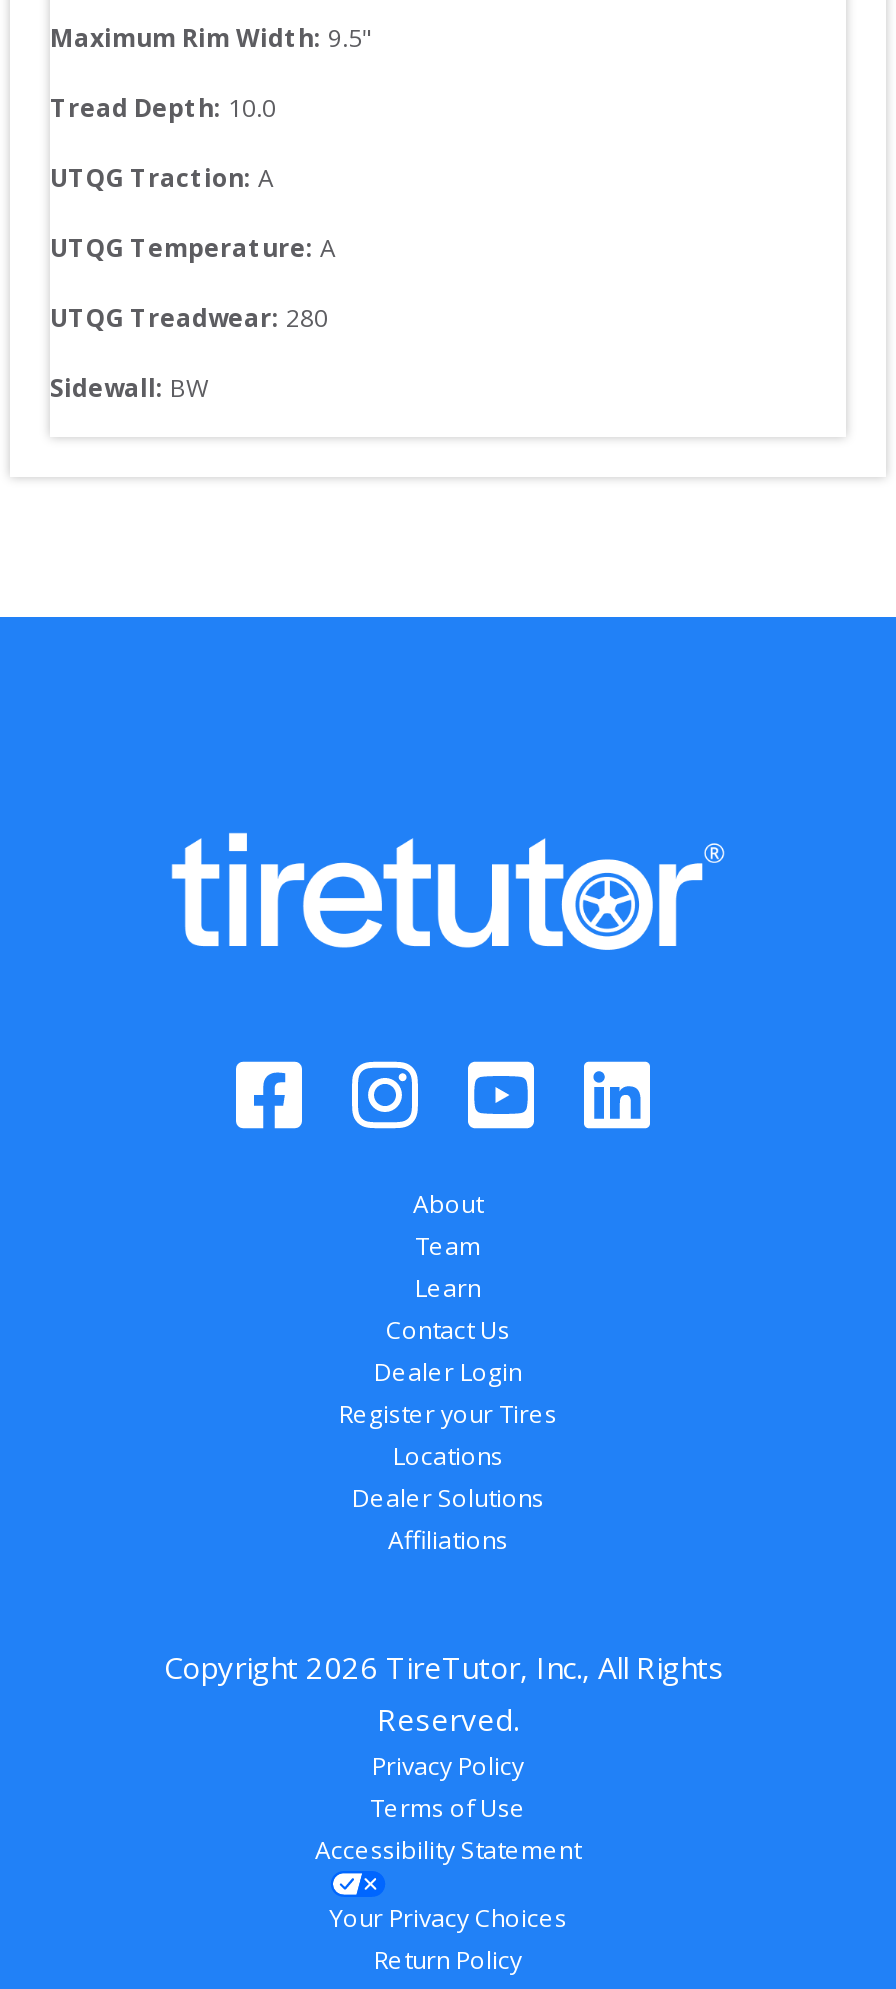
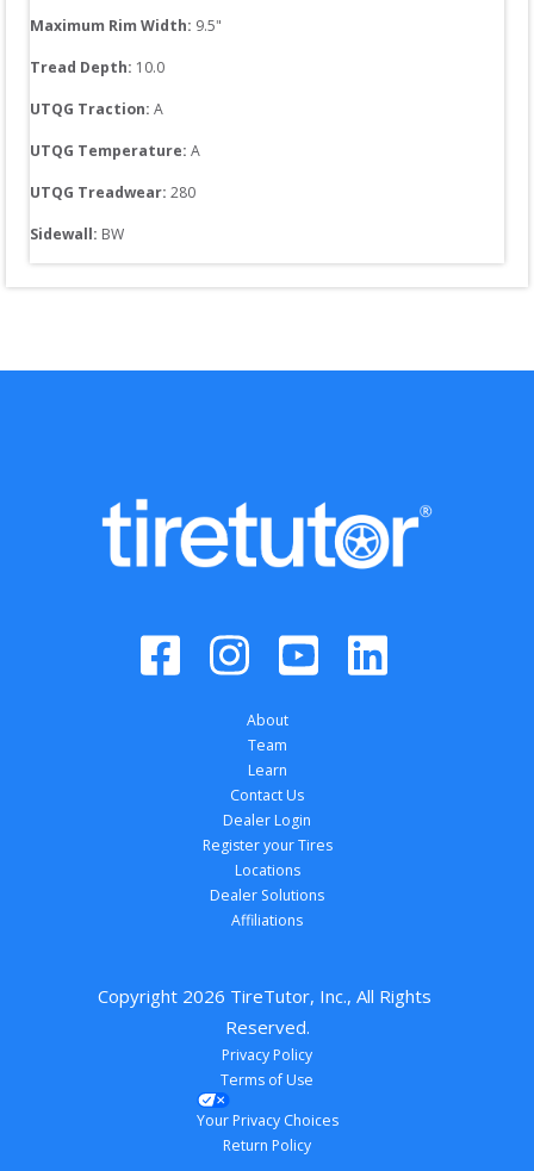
[315,1833,581,1867] Accessibility Statement -> none

